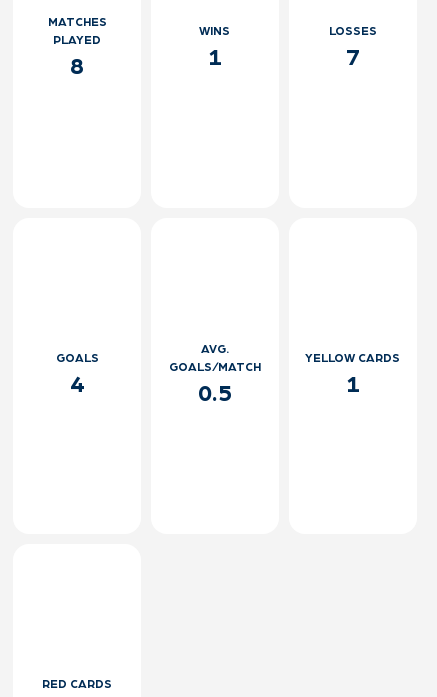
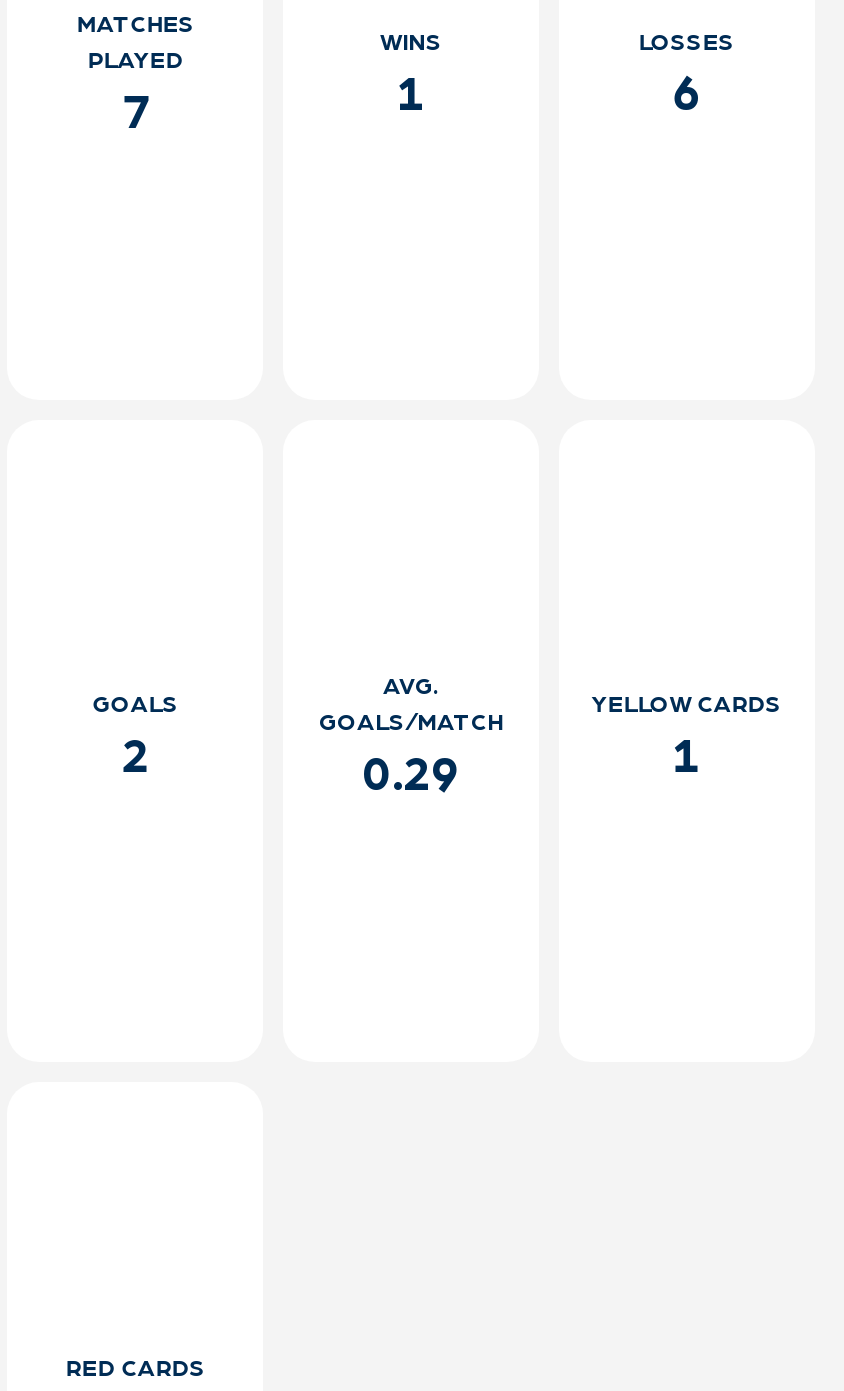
[346,46,360,70] 7 -> [672,72,700,120] 6
[70,55,84,79] 8 -> [121,90,149,138] 7
[70,373,84,397] 4 -> [121,735,149,783] 2
[198,382,232,406] 0.5 -> [363,753,459,801] 0.29

